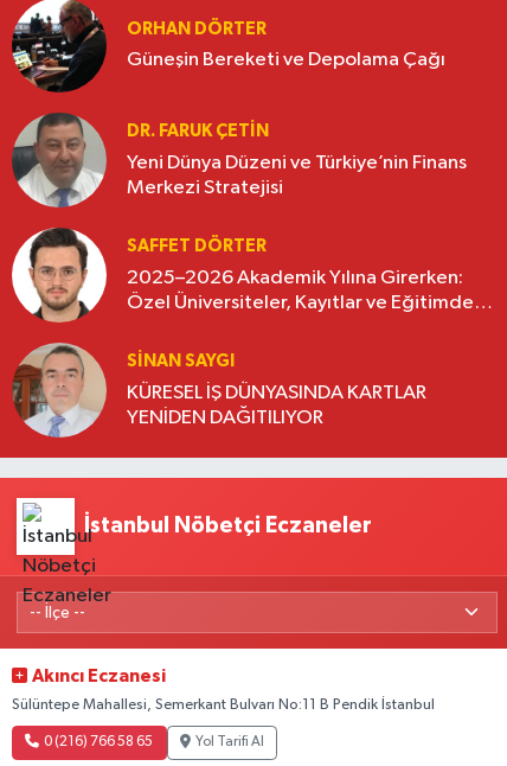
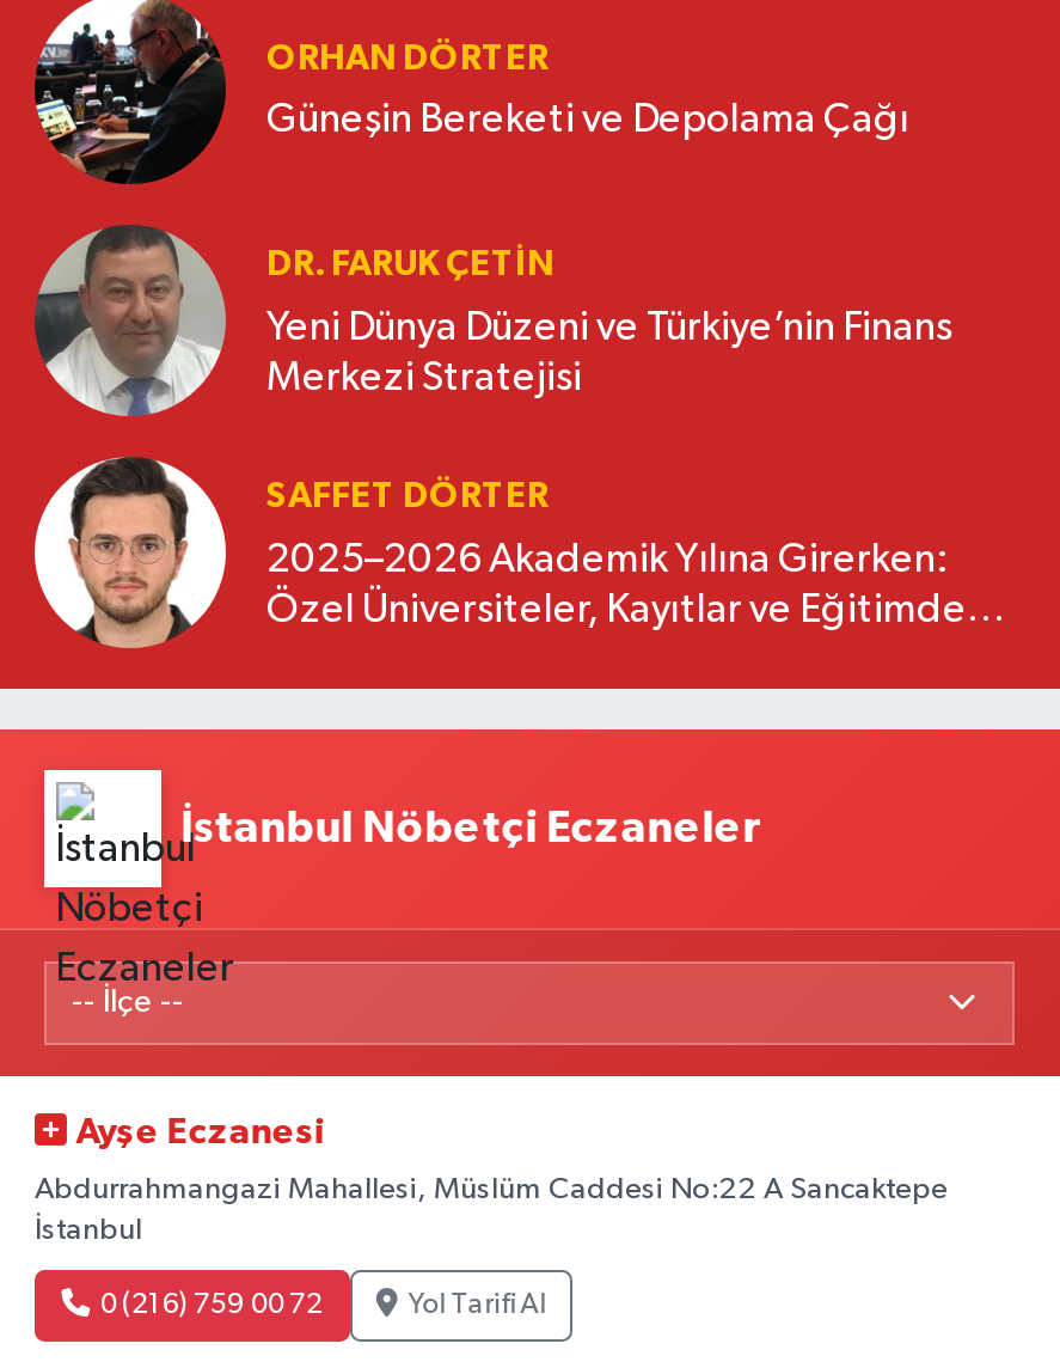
[11,341,426,438] [image] | SINAN SAYGI | KÜRESEL İŞ DÜNYASINDA KARTLAR | YENİDEN DAĞITILIYOR -> none
moved [84,514,372,537] -> [181,805,762,851]: İstanbul Nöbetçi Eczaneler
[32,667,166,685] Akıncı Eczanesi -> [76,1114,324,1150] Ayşe Eczanesi
[12,697,435,713] Sülüntepe Mahallesi, Semerkant Bulvarı No:11 B Pendik İstanbul -> [35,1175,948,1246] Abdurrahmangazi Mahallesi, Müslüm Caddesi No:22 A Sancaktepe | İstanbul
[44,735,153,749] 0 (216) 766 58 65 -> [100,1291,322,1319] 0 (216) 759 00 72

